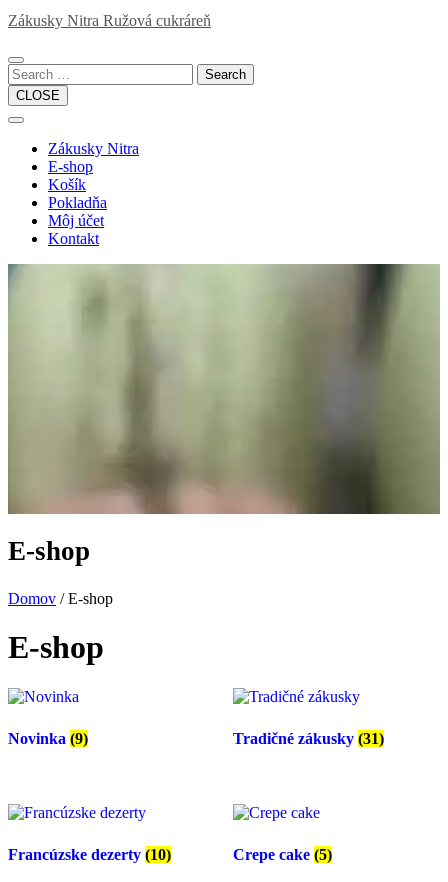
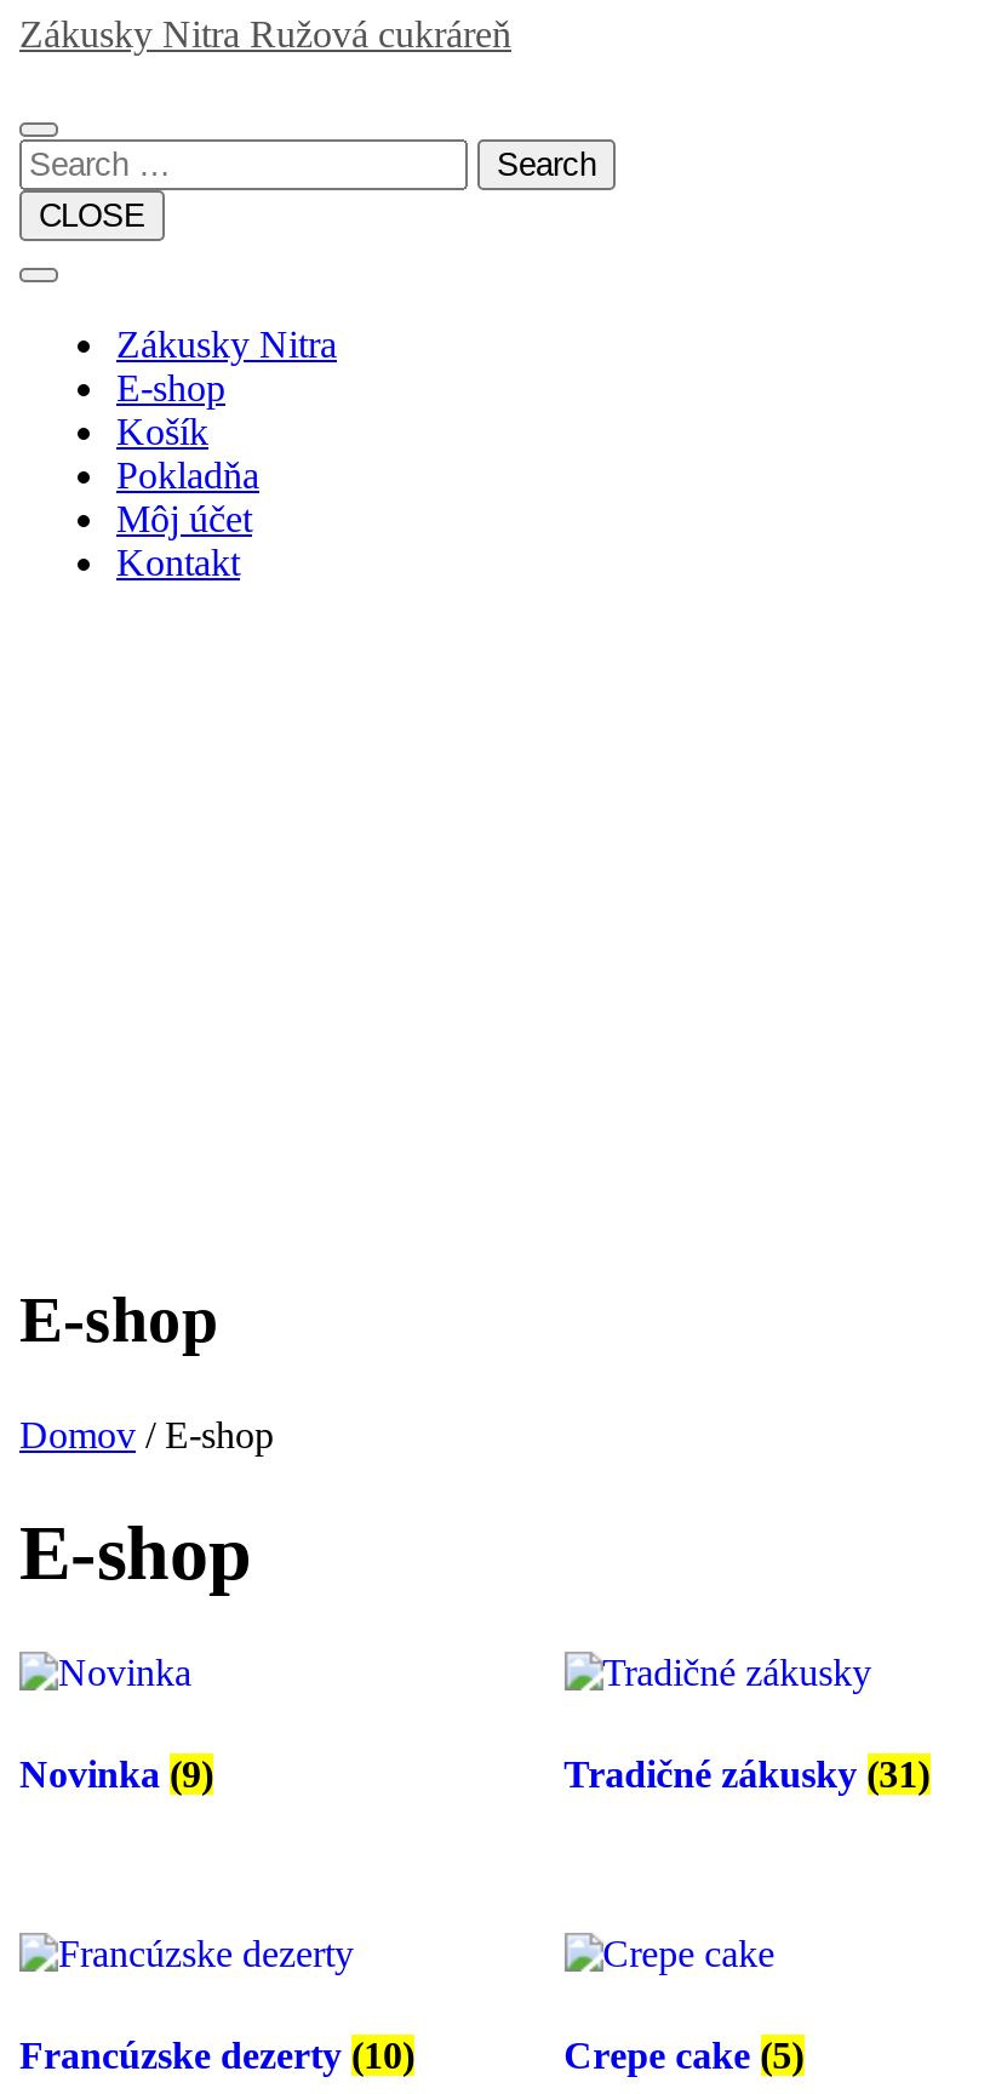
[7,263,441,515] [image] -> none

